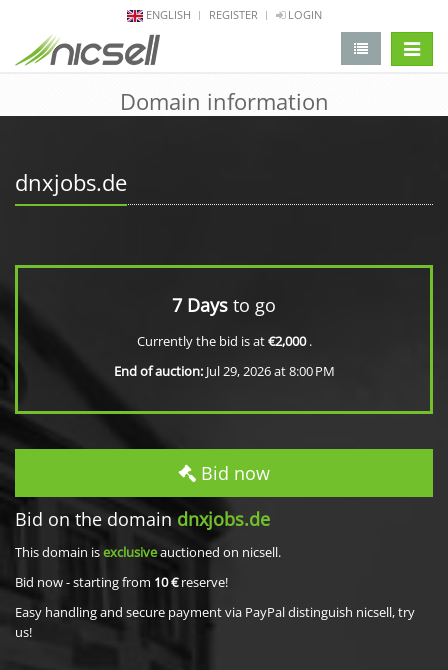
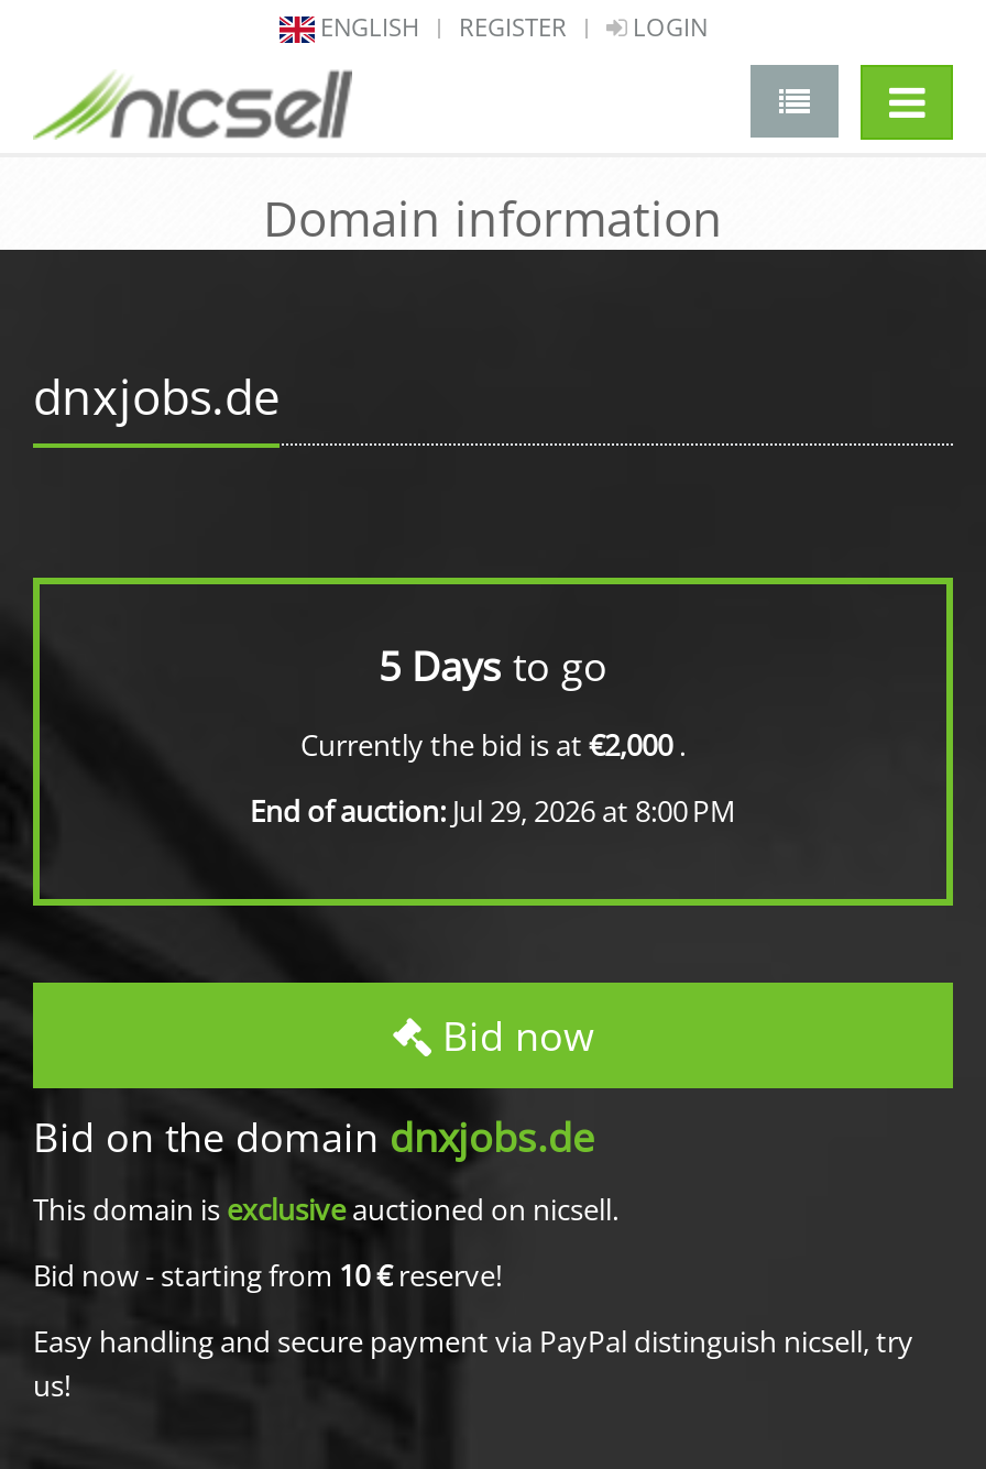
[172,293,276,317] 7 Days to go -> [379,639,607,692] 5 Days to go

